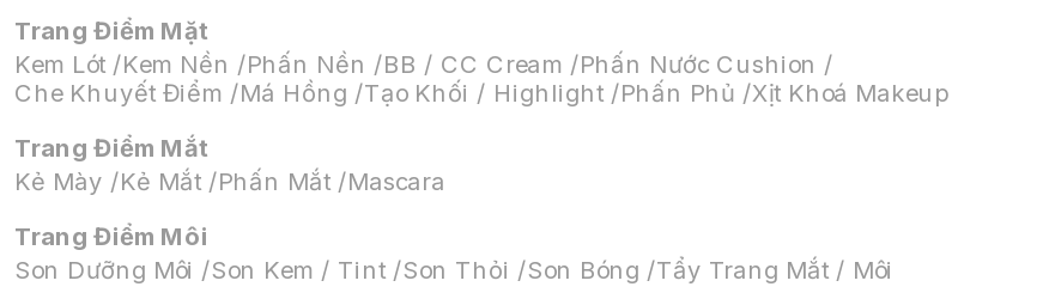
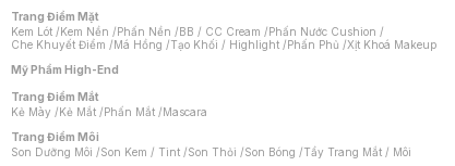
none -> [11,63,119,76] Mỹ Phẩm High-End

